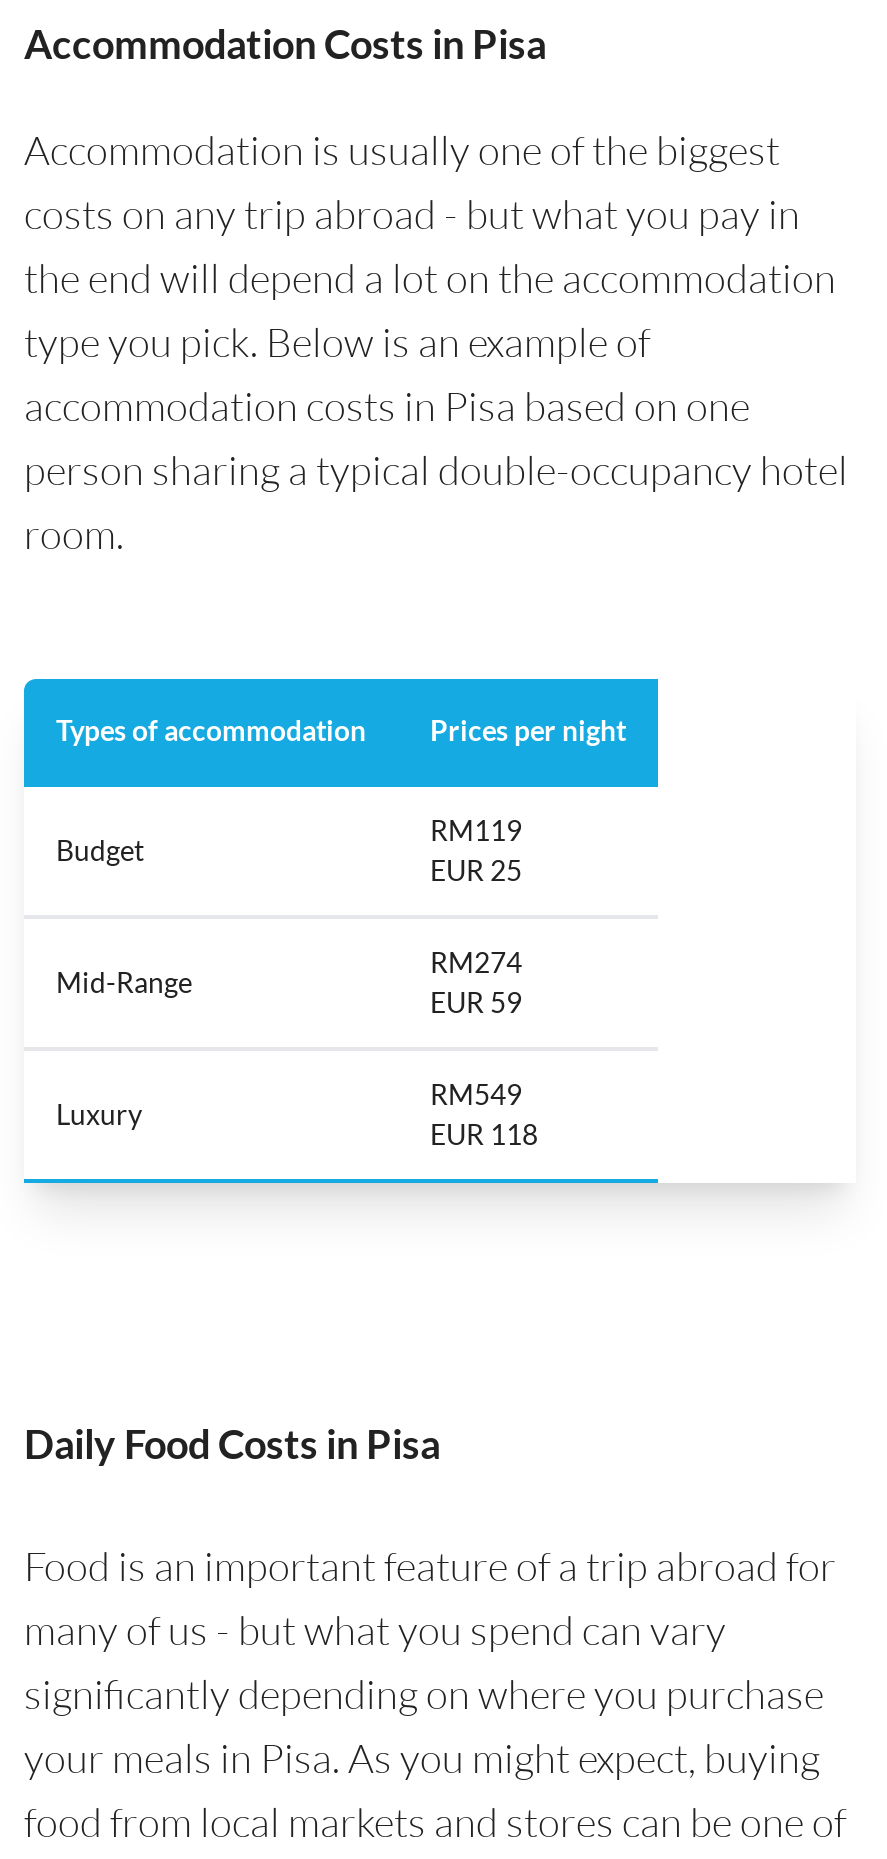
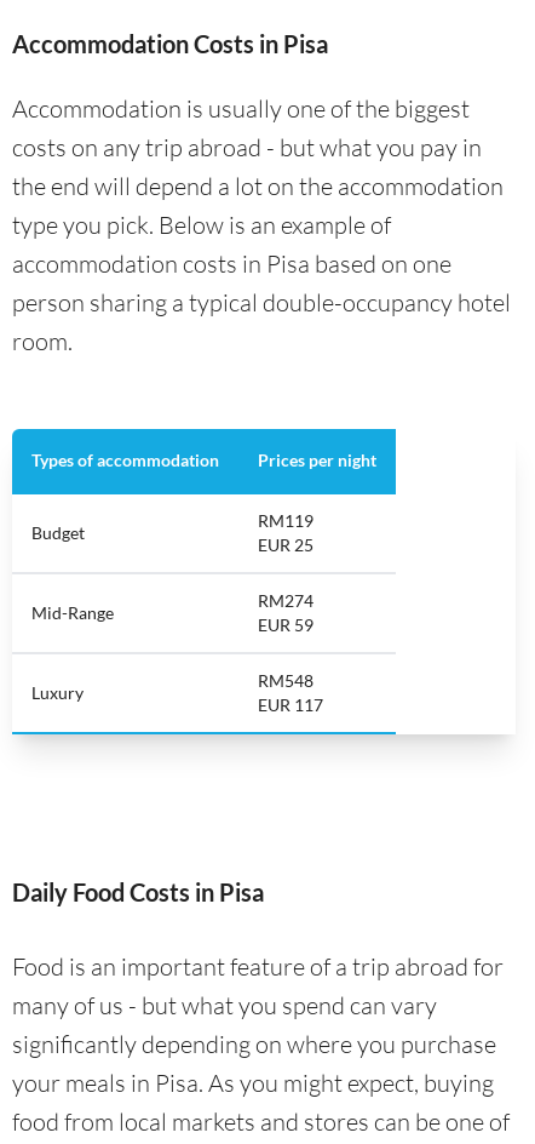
[430,1078,538,1152] RM549 | EUR 118 -> [258,671,323,715] RM548 | EUR 117

